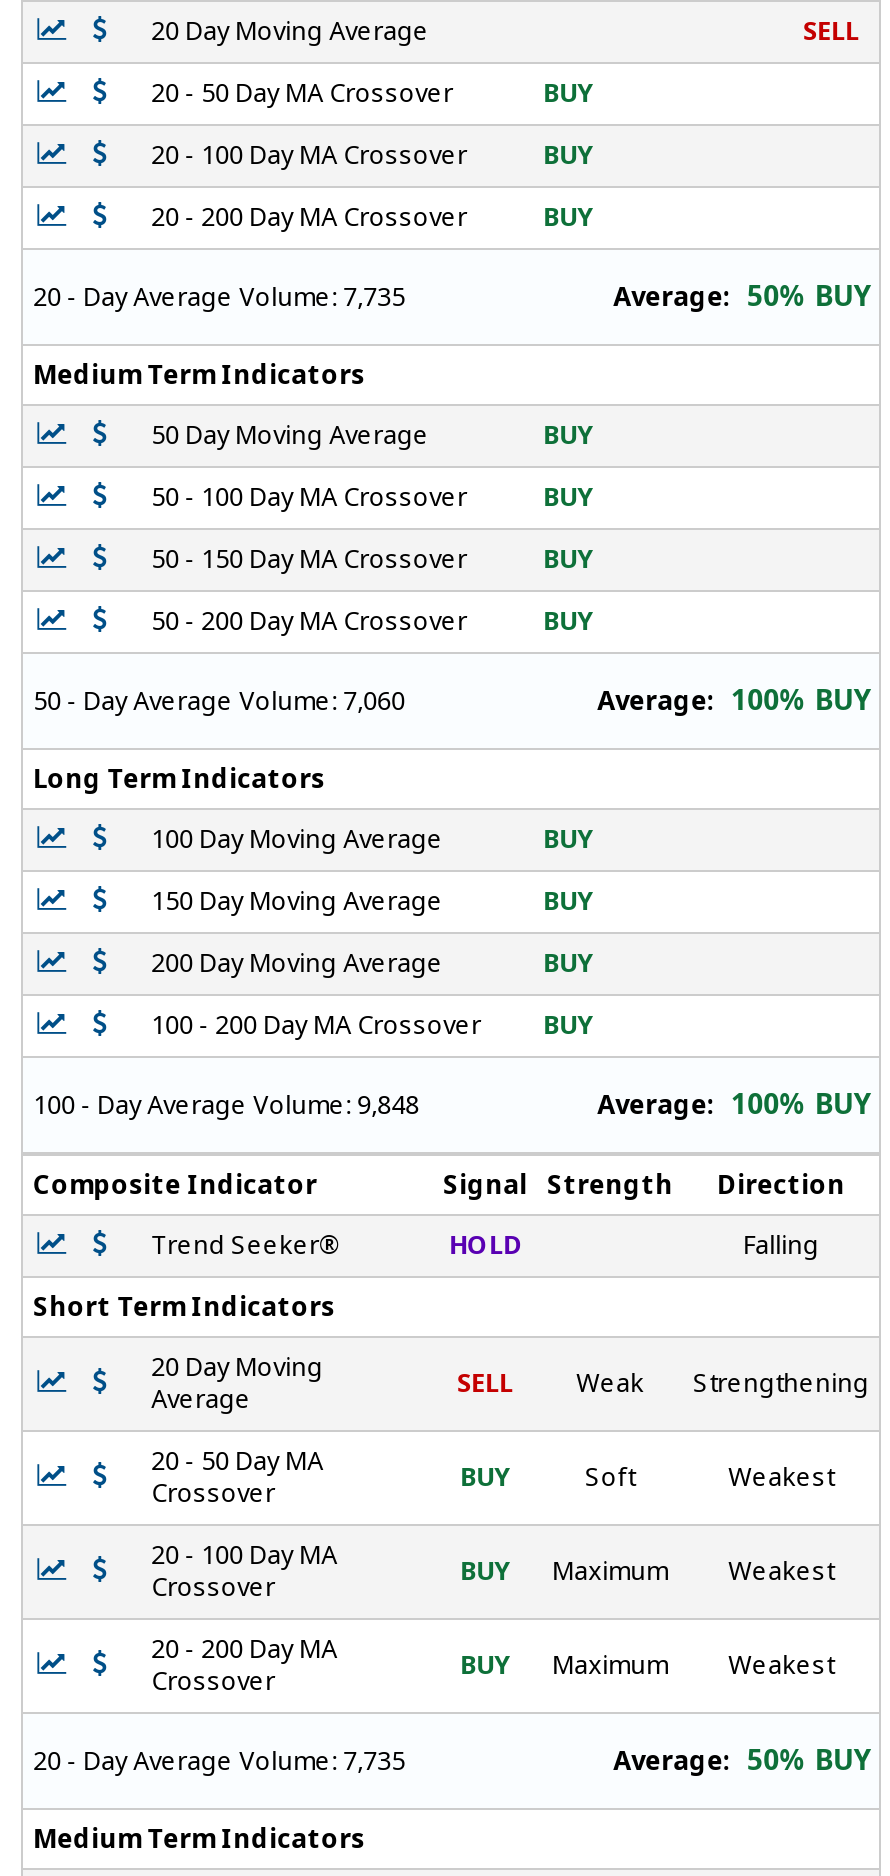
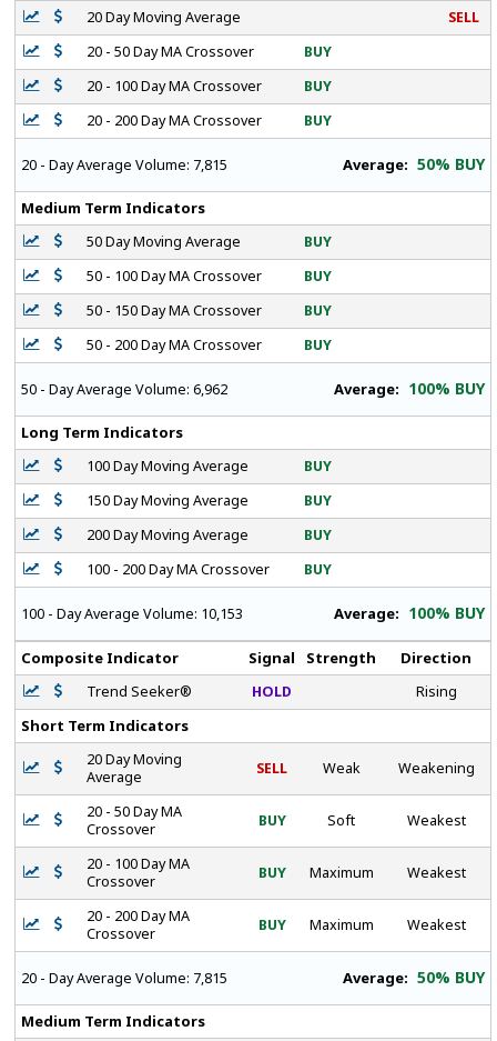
[33,281,405,315] 20 - Day Average Volume: 7,735 -> [21,156,228,175] 20 - Day Average Volume: 7,815
[33,685,405,719] 50 - Day Average Volume: 7,060 -> [21,380,228,399] 50 - Day Average Volume: 6,962
[33,1089,419,1123] 100 - Day Average Volume: 9,848 -> [21,605,243,624] 100 - Day Average Volume: 10,153
[743,1229,819,1263] Falling -> [416,682,457,701] Rising
[693,1367,869,1401] Strengthening -> [398,759,474,778] Weakening
[33,1745,405,1779] 20 - Day Average Volume: 7,735 -> [21,969,228,988] 20 - Day Average Volume: 7,815

